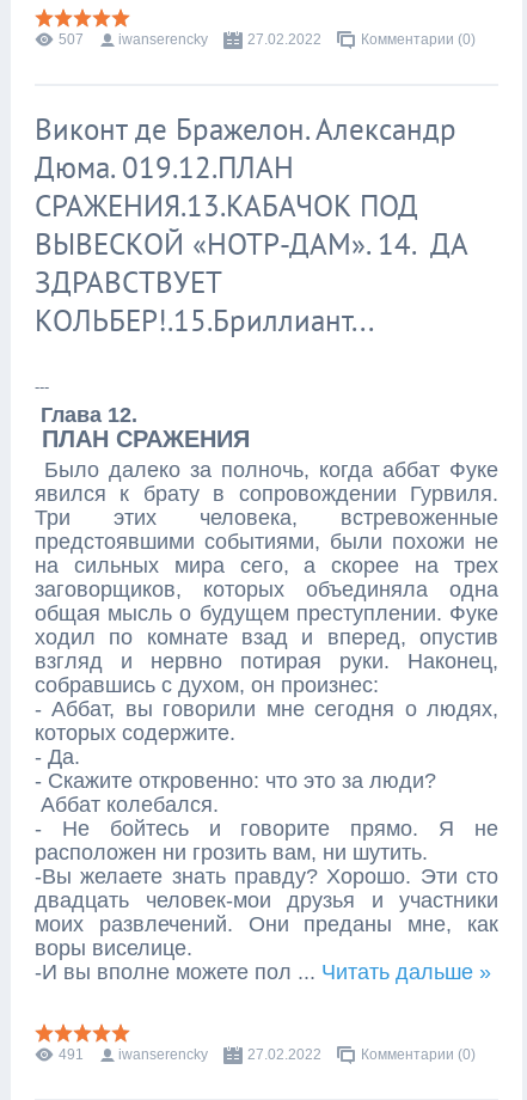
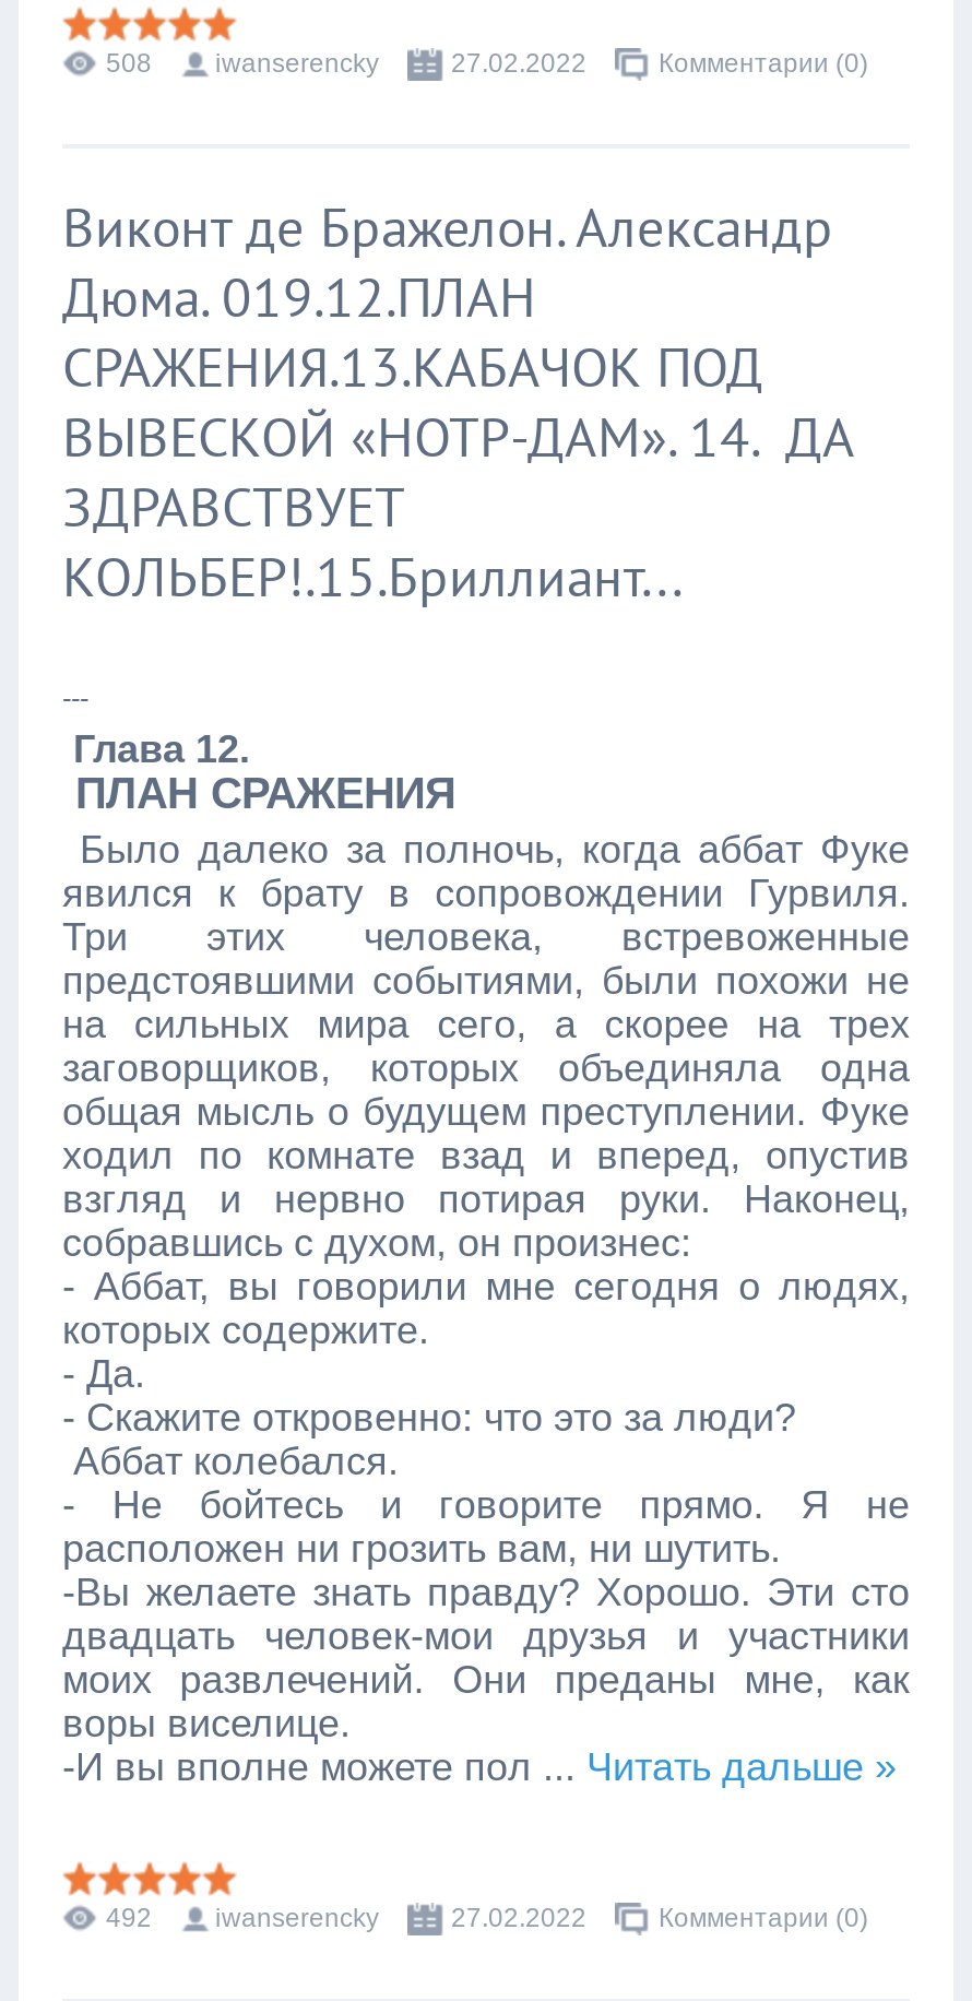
[59,31,84,48] 507 -> [106,48,152,79] 508
[59,1046,84,1063] 491 -> [106,1903,152,1933] 492

